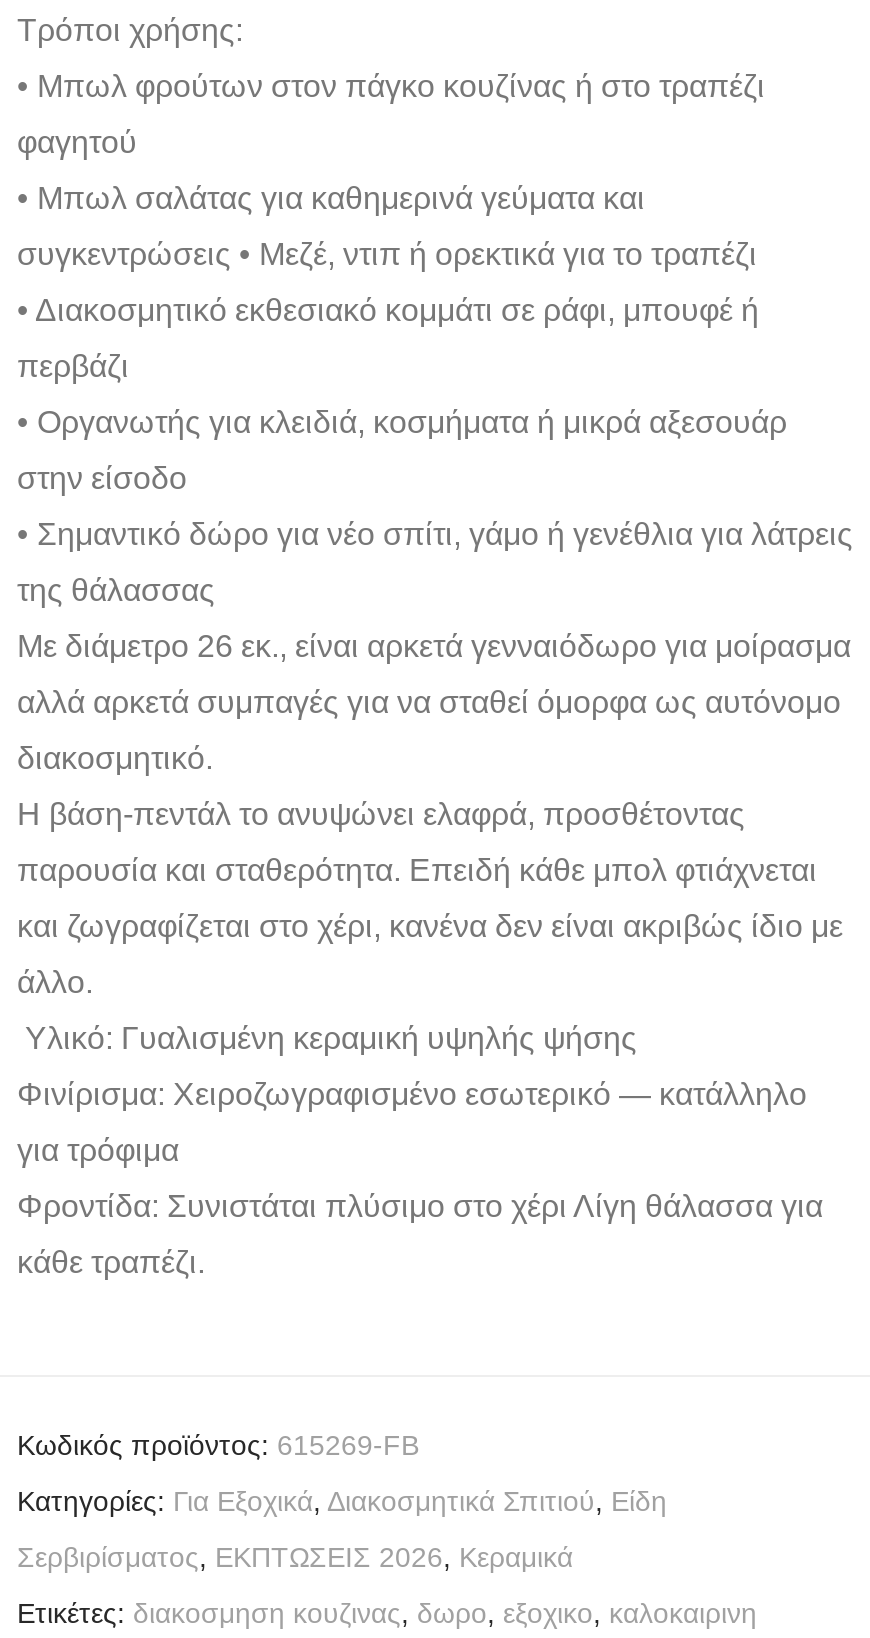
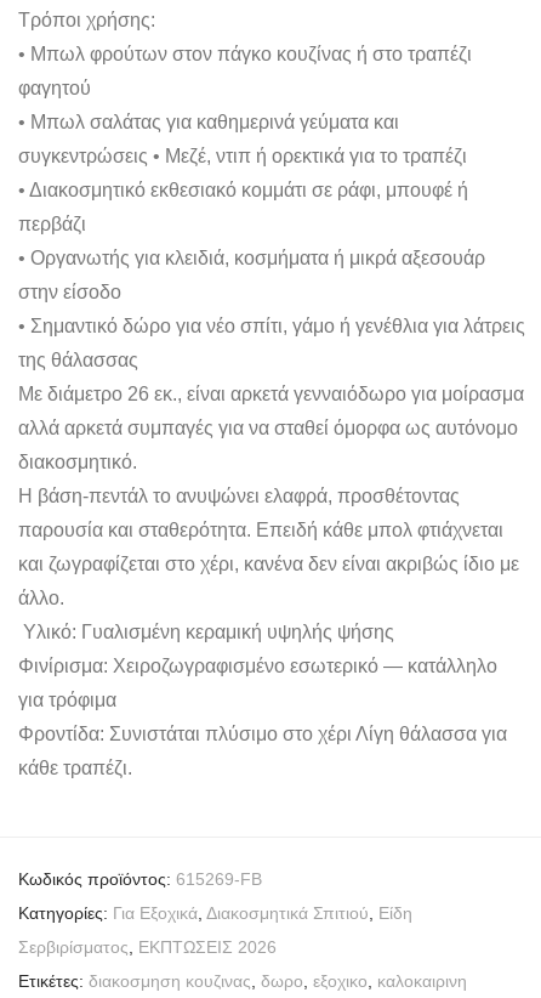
[17,1541,573,1573] Σερβιρίσματος, ΕΚΠΤΩΣΕΙΣ 2026, Κεραμικά -> [18,937,277,957] Σερβιρίσματος, ΕΚΠΤΩΣΕΙΣ 2026

